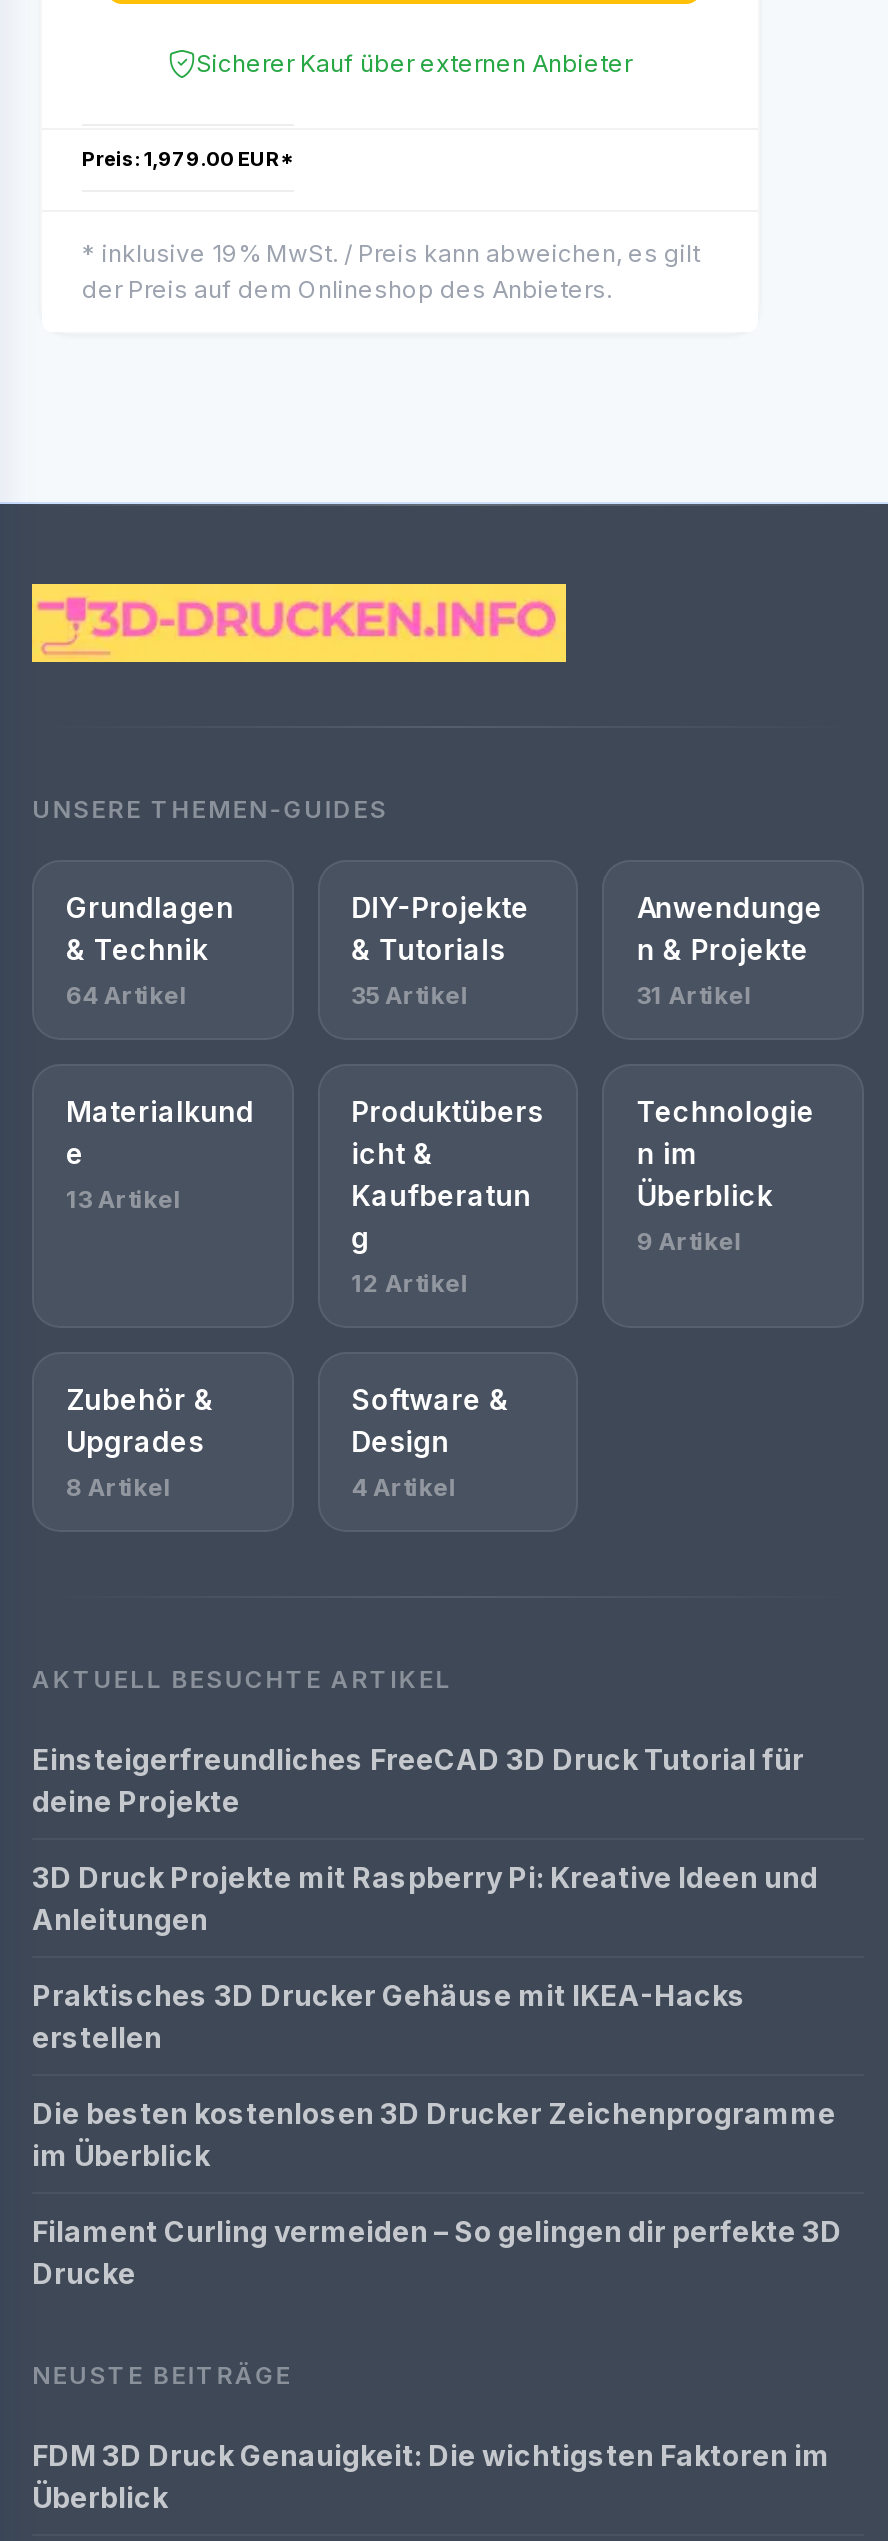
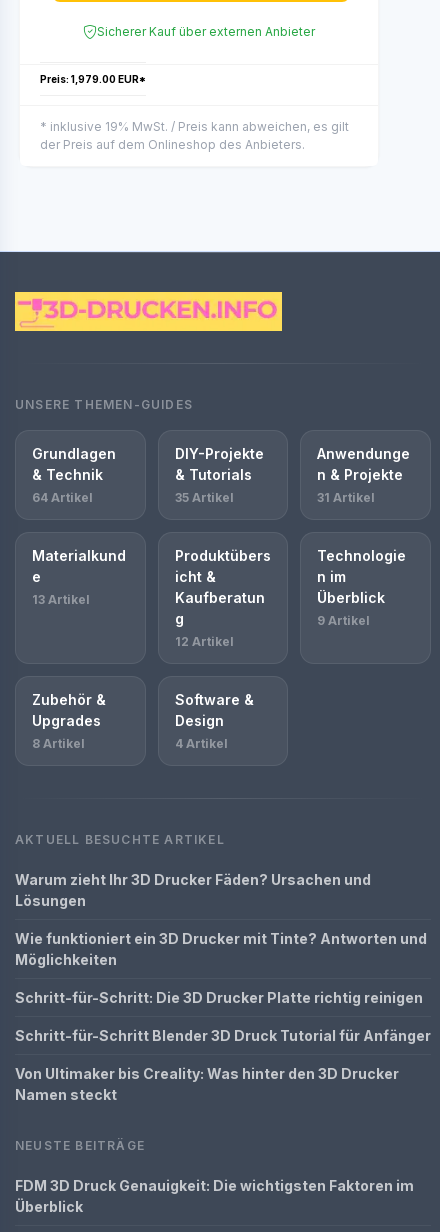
[32,1743,804,1819] Einsteigerfreundliches FreeCAD 3D Druck Tutorial für | deine Projekte -> [15,871,371,909] Warum zieht Ihr 3D Drucker Fäden? Ursachen und | Lösungen
[32,1861,818,1937] 3D Druck Projekte mit Raspberry Pi: Kreative Ideen und | Anleitungen -> [15,930,427,968] Wie funktioniert ein 3D Drucker mit Tinte? Antworten und | Möglichkeiten
[32,1979,746,2055] Praktisches 3D Drucker Gehäuse mit IKEA-Hacks | erstellen -> [15,989,423,1006] Schritt-für-Schritt: Die 3D Drucker Platte richtig reinigen
[32,2097,836,2173] Die besten kostenlosen 3D Drucker Zeichenprogramme | im Überblick -> [15,1027,431,1044] Schritt-für-Schritt Blender 3D Druck Tutorial für Anfänger
[32,2215,842,2291] Filament Curling vermeiden – So gelingen dir perfekte 3D | Drucke -> [15,1065,399,1103] Von Ultimaker bis Creality: Was hinter den 3D Drucker | Namen steckt

